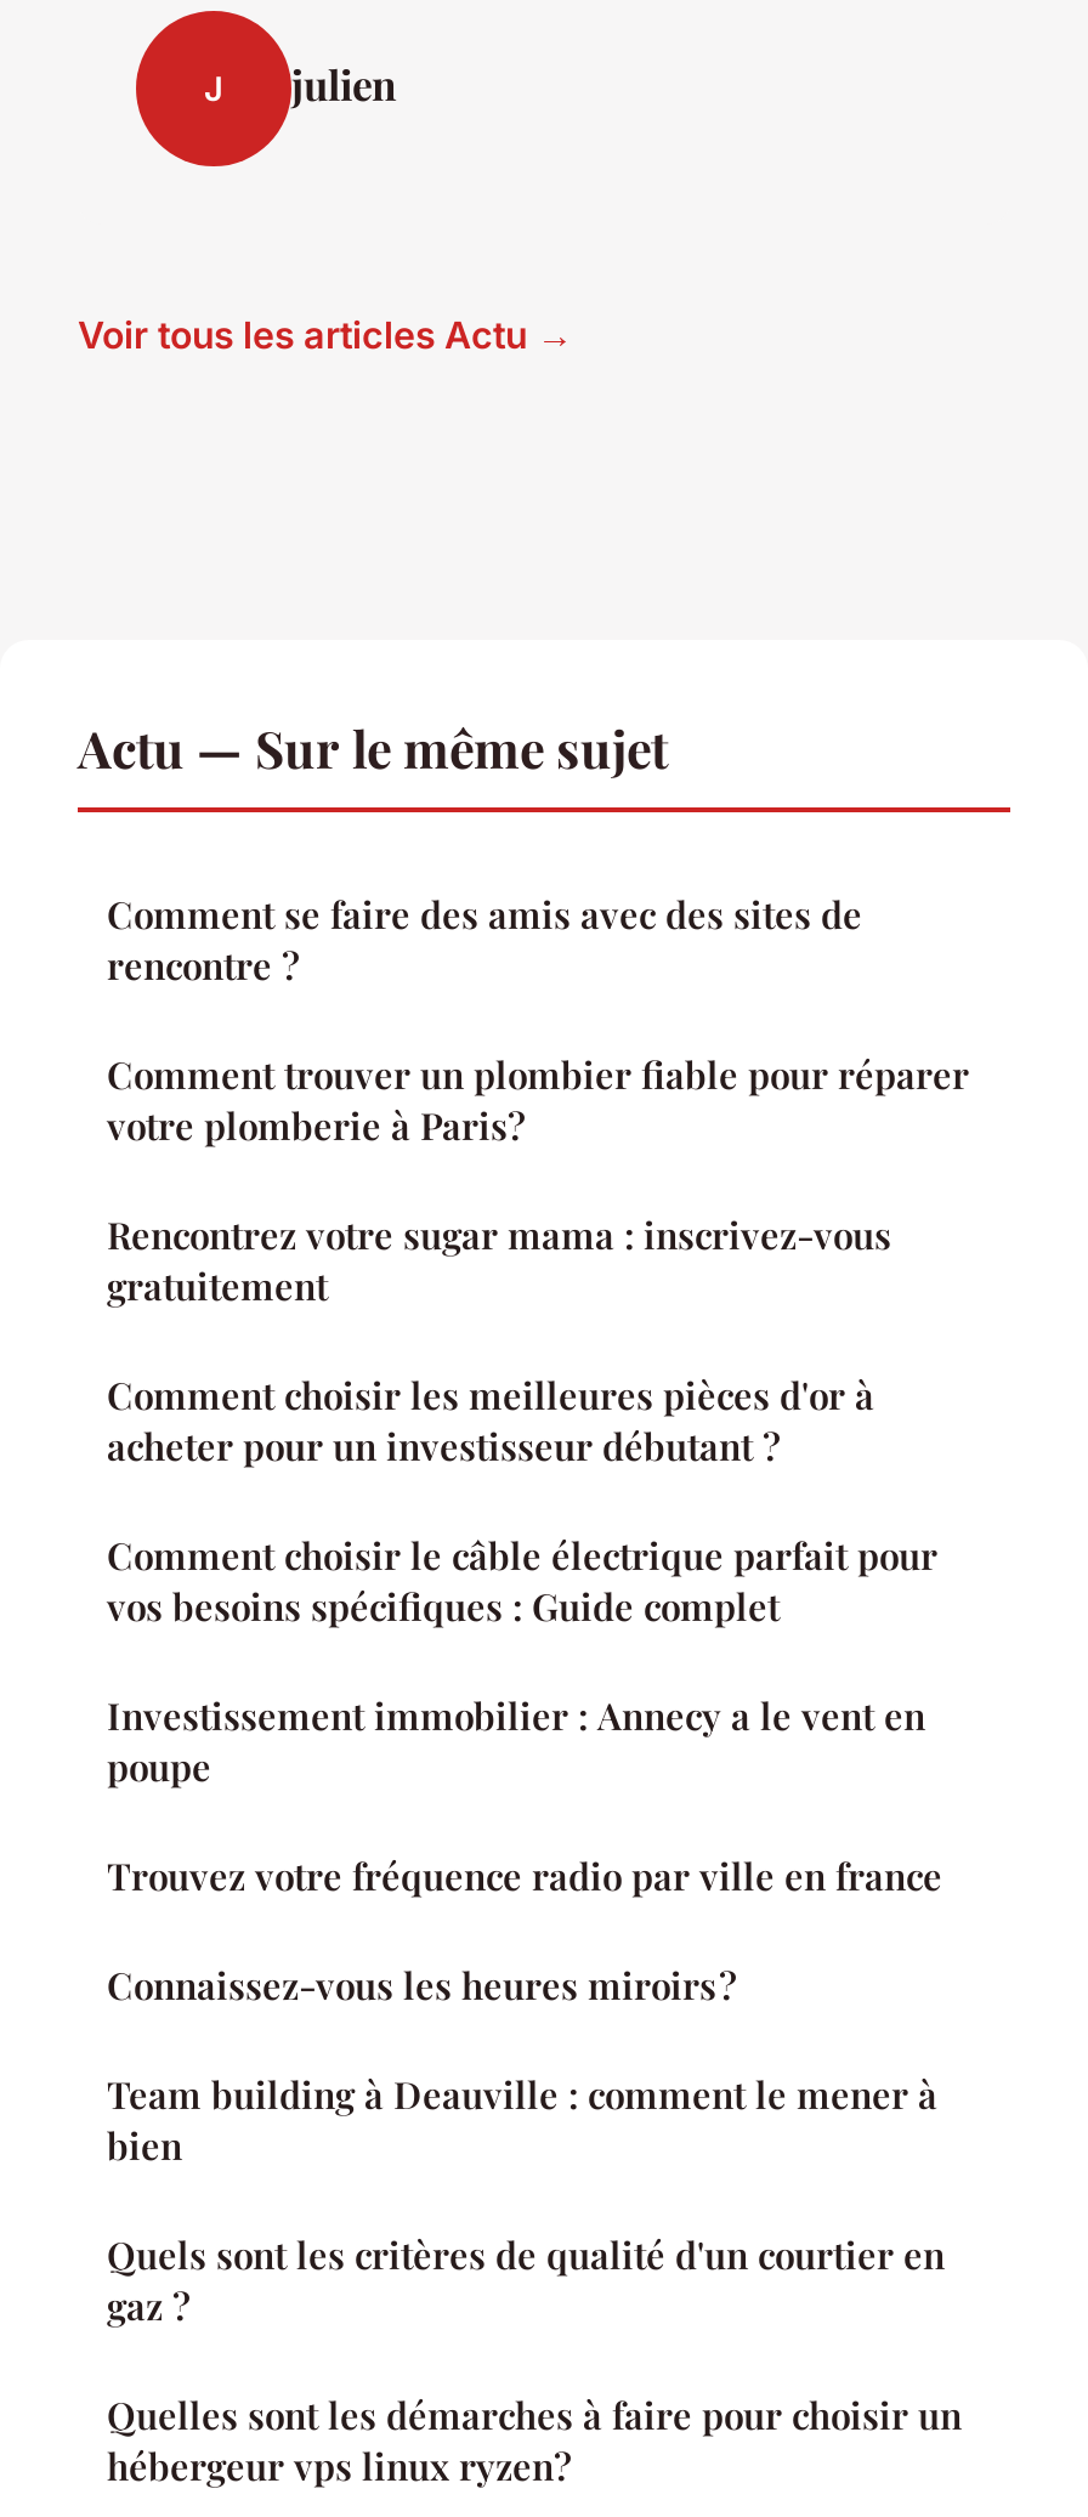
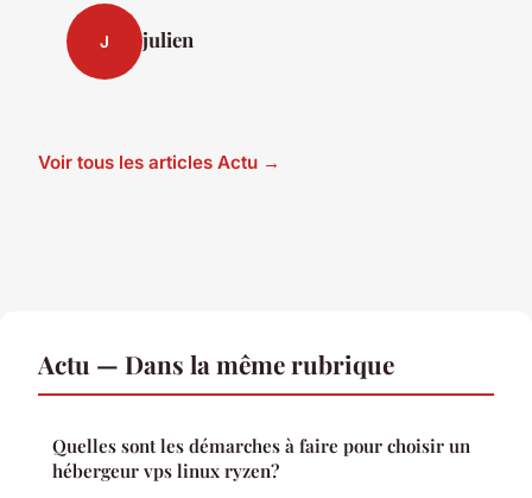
[78,714,969,2331] Actu — Sur le même sujet | Comment se faire des amis avec des sites de | rencontre ? | Comment trouver un plombier fiable pour réparer | votre plomberie à Paris? | Rencontrez votre sugar mama : inscrivez-vous | gratuitement | Comment choisir les meilleures pièces d'or à | acheter pour un investisseur débutant ? | Comment choisir le câble électrique parfait pour | vos besoins spécifiques : Guide complet | Investissement immobilier : Annecy a le vent en | poupe | Trouvez votre fréquence radio par ville en france | Connaissez-vous les heures miroirs ? | Team building à Deauville : comment le mener à | bien | Quels sont les critères de qualité d'un courtier en | gaz ? -> [38,348,394,381] Actu — Dans la même rubrique

